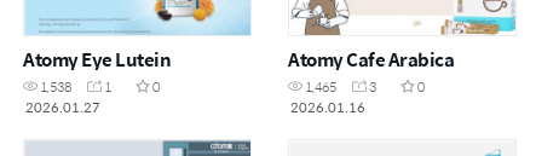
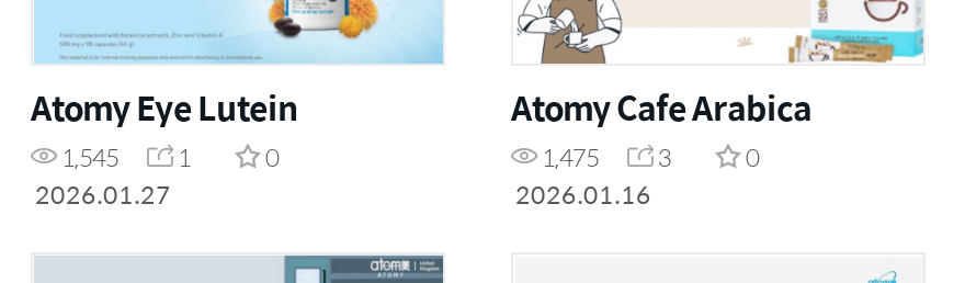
[40,76,160,97] 1,538 1 0 -> [61,138,279,175] 1,545 1 0
[305,76,425,97] 1,465 3 0 -> [542,138,759,175] 1,475 3 0

